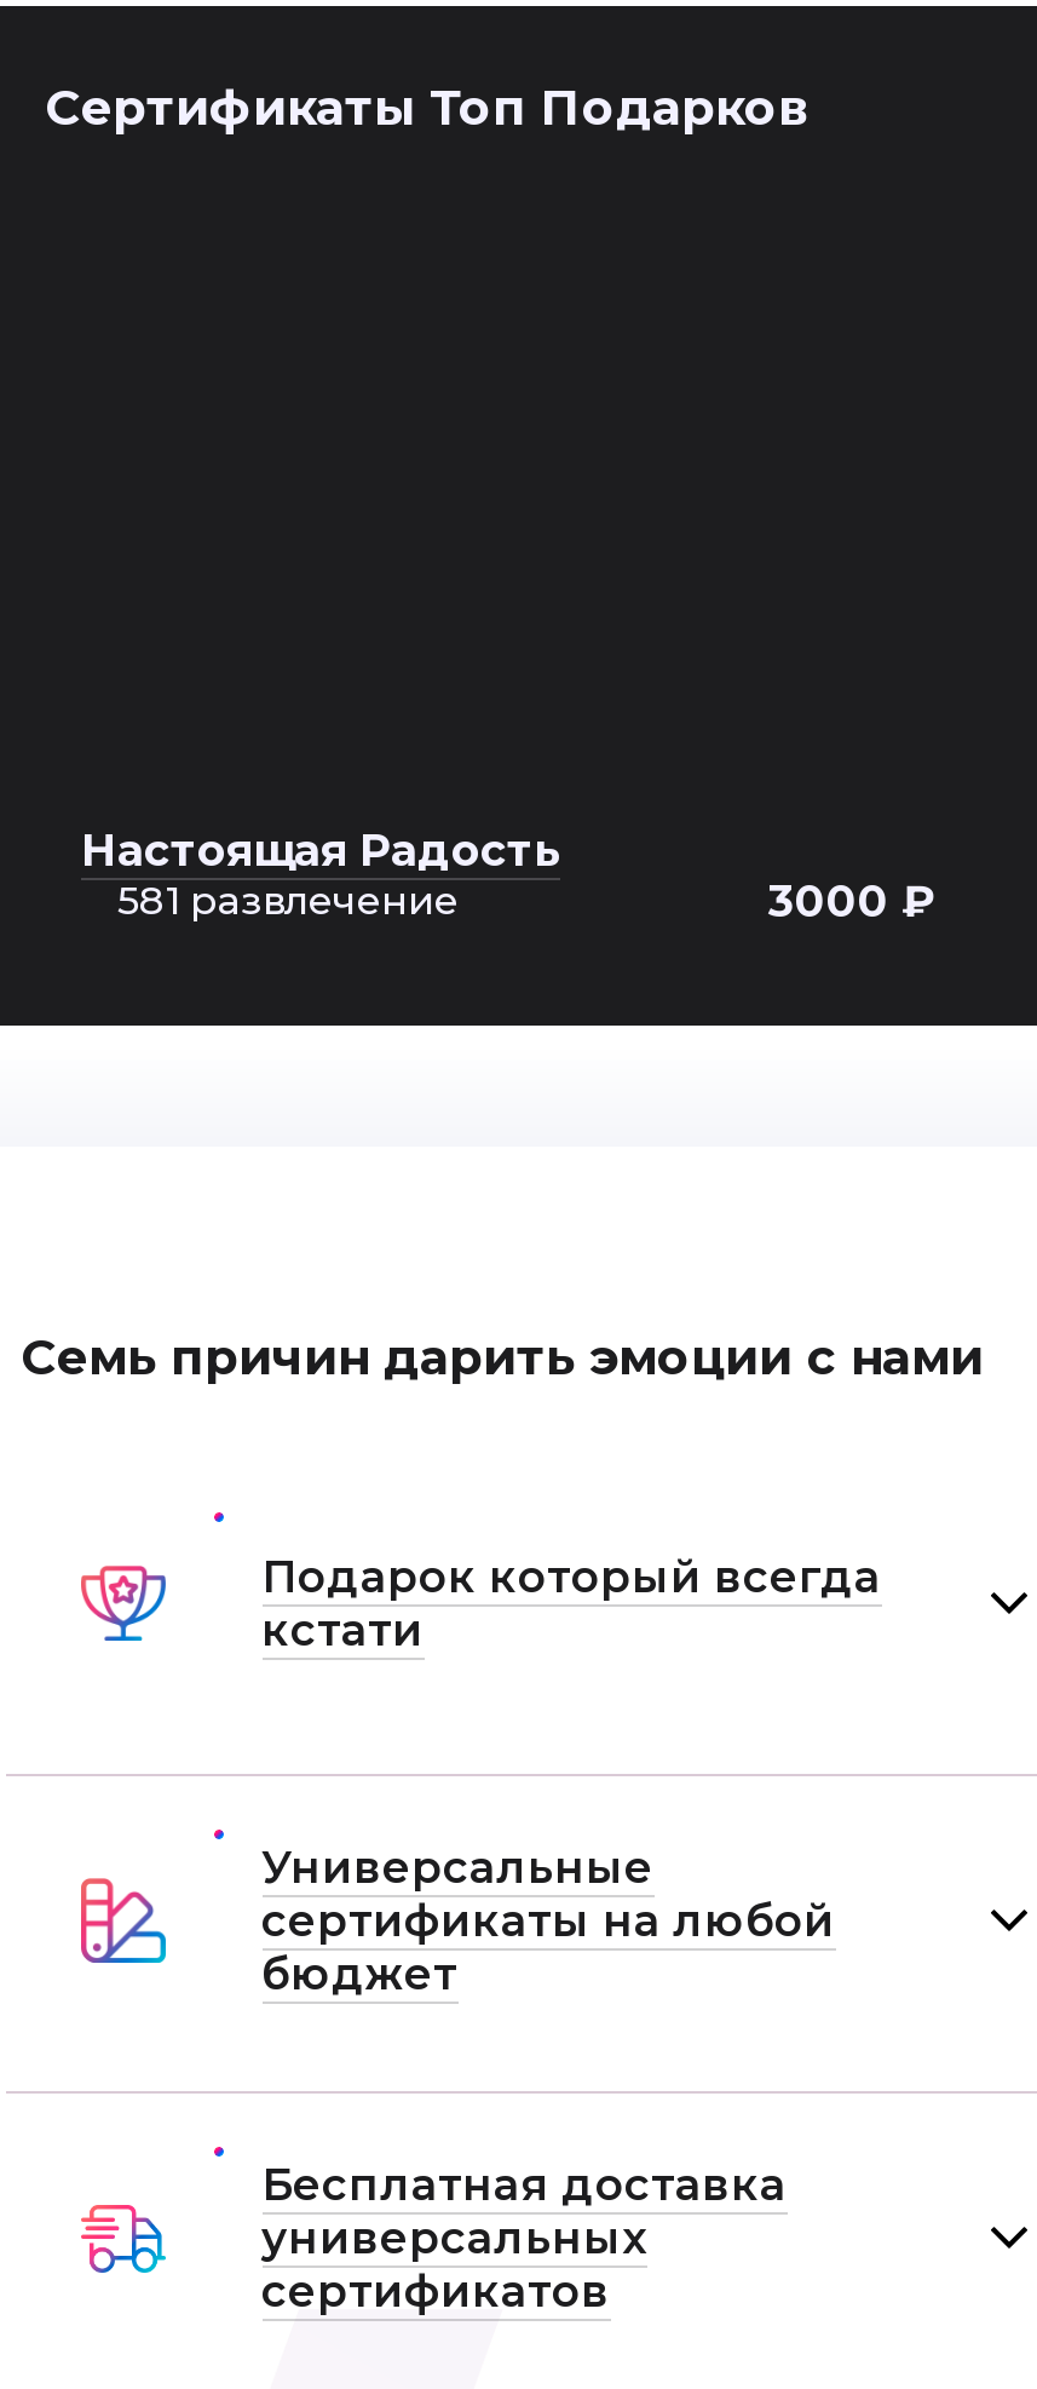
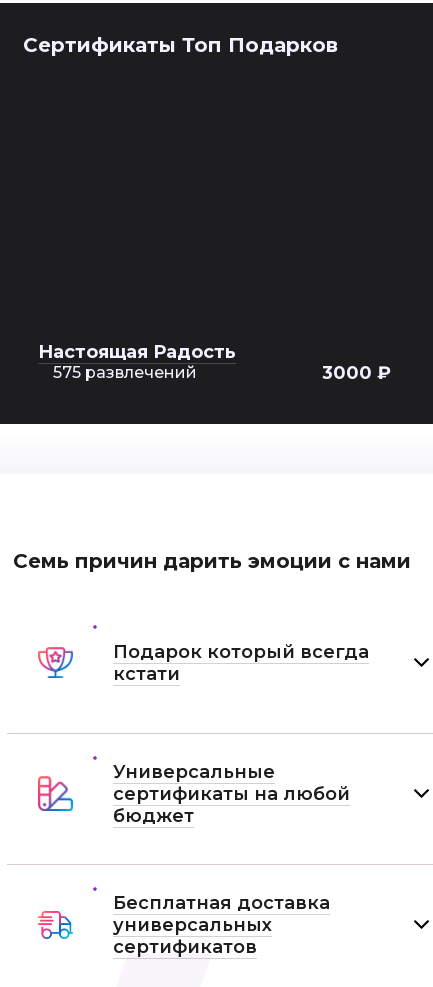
[117,878,459,924] 581 развлечение -> [53,363,197,382] 575 развлечений

